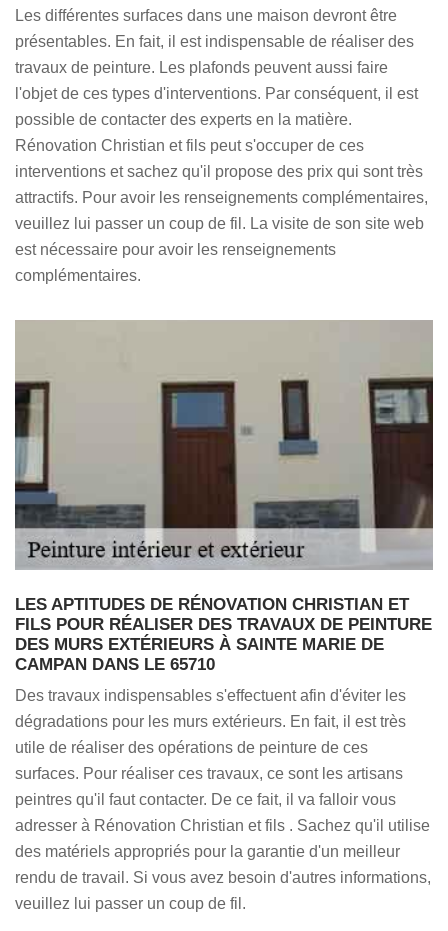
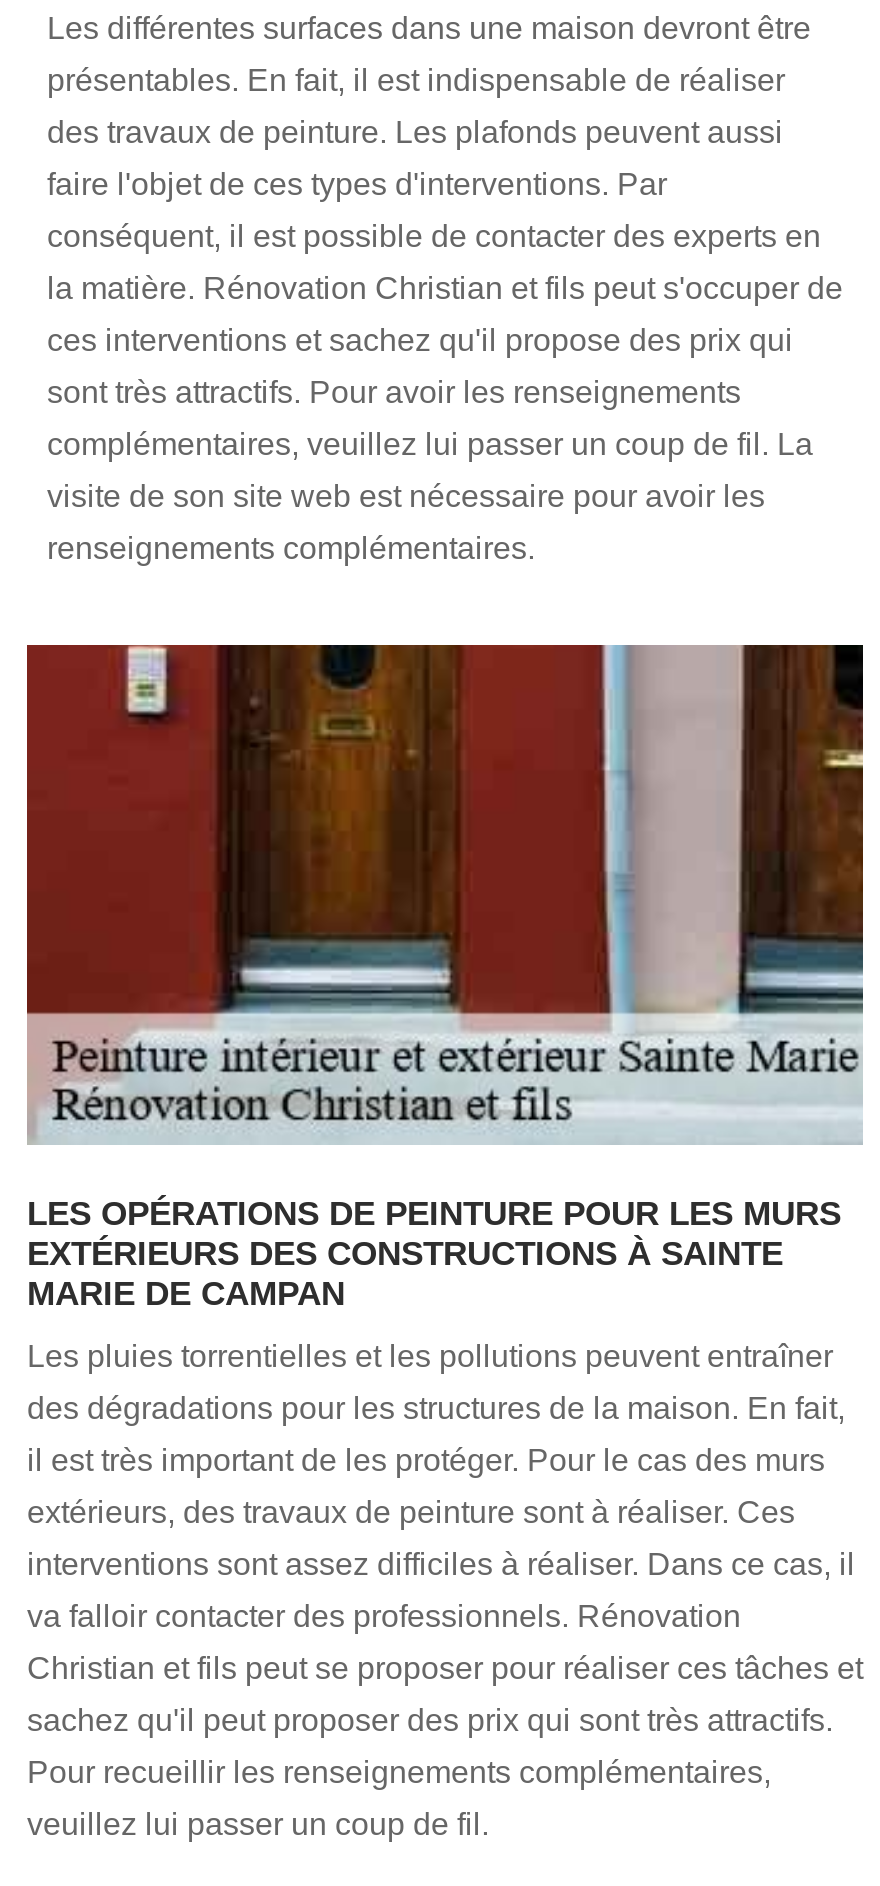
[14,320,434,886] [image] | LES APTITUDES DE RÉNOVATION CHRISTIAN ET | FILS POUR RÉALISER DES TRAVAUX DE PEINTURE | DES MURS EXTÉRIEURS À SAINTE MARIE DE | CAMPAN DANS LE 65710 | Des travaux indispensables s'effectuent afin d'éviter les | dégradations pour les murs extérieurs. En fait, il est très | utile de réaliser des opérations de peinture de ces | surfaces. Pour réaliser ces travaux, ce sont les artisans | peintres qu'il faut contacter. De ce fait, il va falloir vous | adresser à Rénovation Christian et fils . Sachez qu'il utilise | des matériels appropriés pour la garantie d'un meilleur | rendu de travail. Si vous avez besoin d'autres informations, -> [25,643,863,1789] [image] | LES OPÉRATIONS DE PEINTURE POUR LES MURS | EXTÉRIEURS DES CONSTRUCTIONS À SAINTE | MARIE DE CAMPAN | Les pluies torrentielles et les pollutions peuvent entraîner | des dégradations pour les structures de la maison. En fait, | il est très important de les protéger. Pour le cas des murs | extérieurs, des travaux de peinture sont à réaliser. Ces | interventions sont assez difficiles à réaliser. Dans ce cas, il | va falloir contacter des professionnels. Rénovation | Christian et fils peut se proposer pour réaliser ces tâches et | sachez qu'il peut proposer des prix qui sont très attractifs. | Pour recueillir les renseignements complémentaires,

